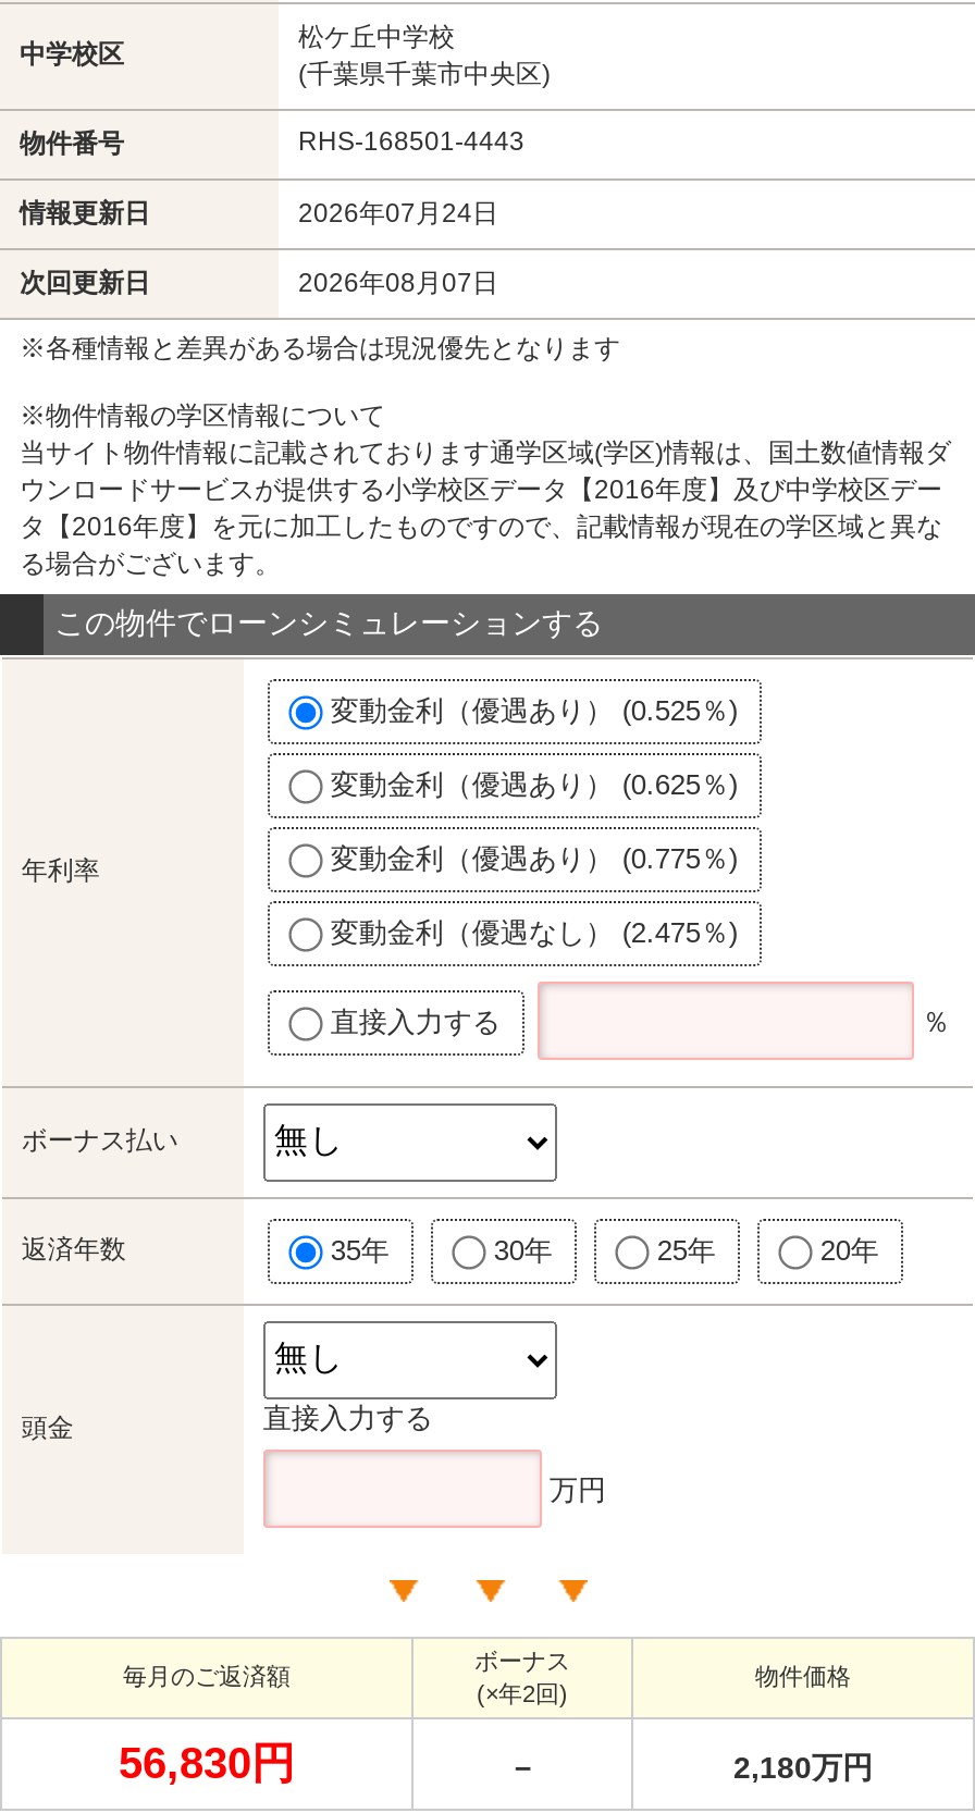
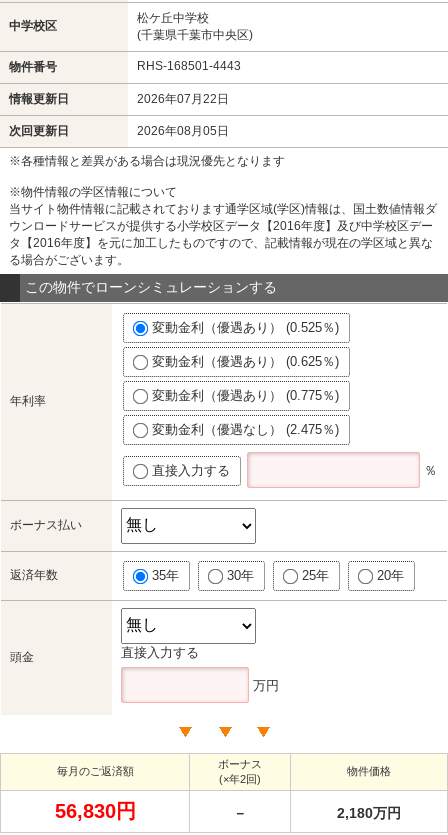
[298,198,498,228] 2026年07月24日 -> [137,92,229,106] 2026年07月22日
[298,267,498,298] 2026年08月07日 -> [137,124,229,138] 2026年08月05日

